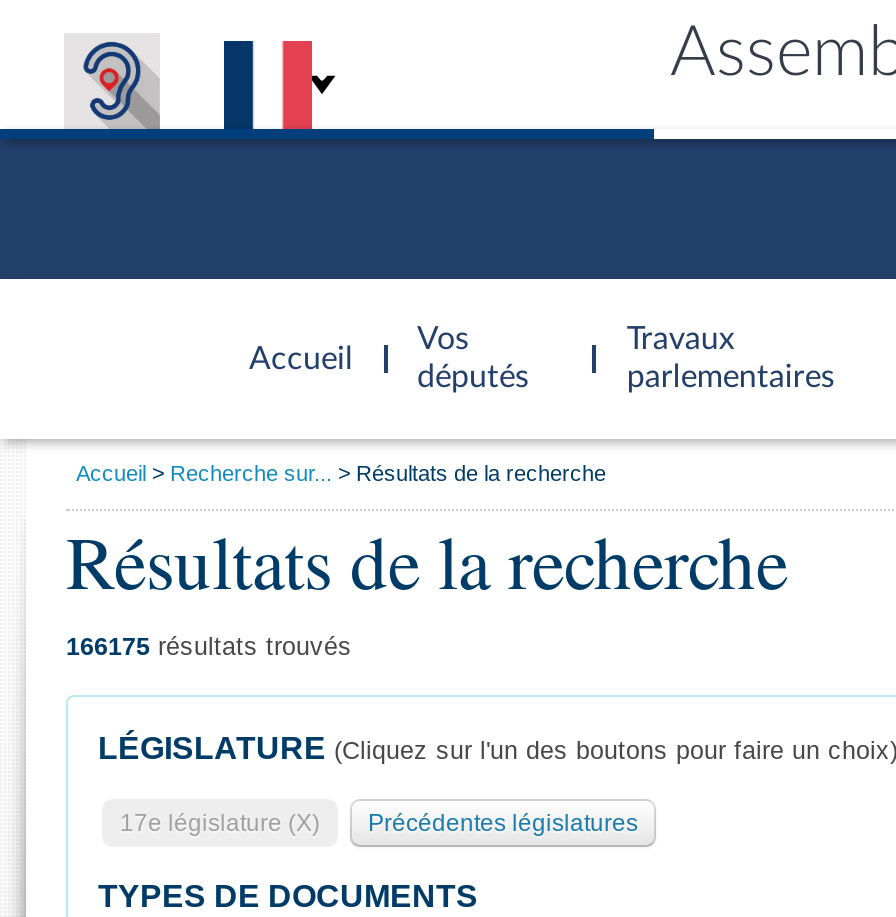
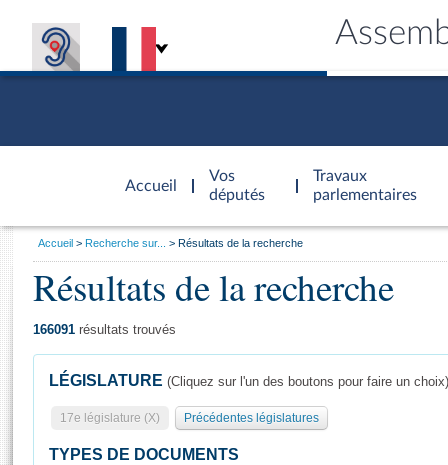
[66,633,352,661] 166175 résultats trouvés -> [33,323,176,337] 166091 résultats trouvés

